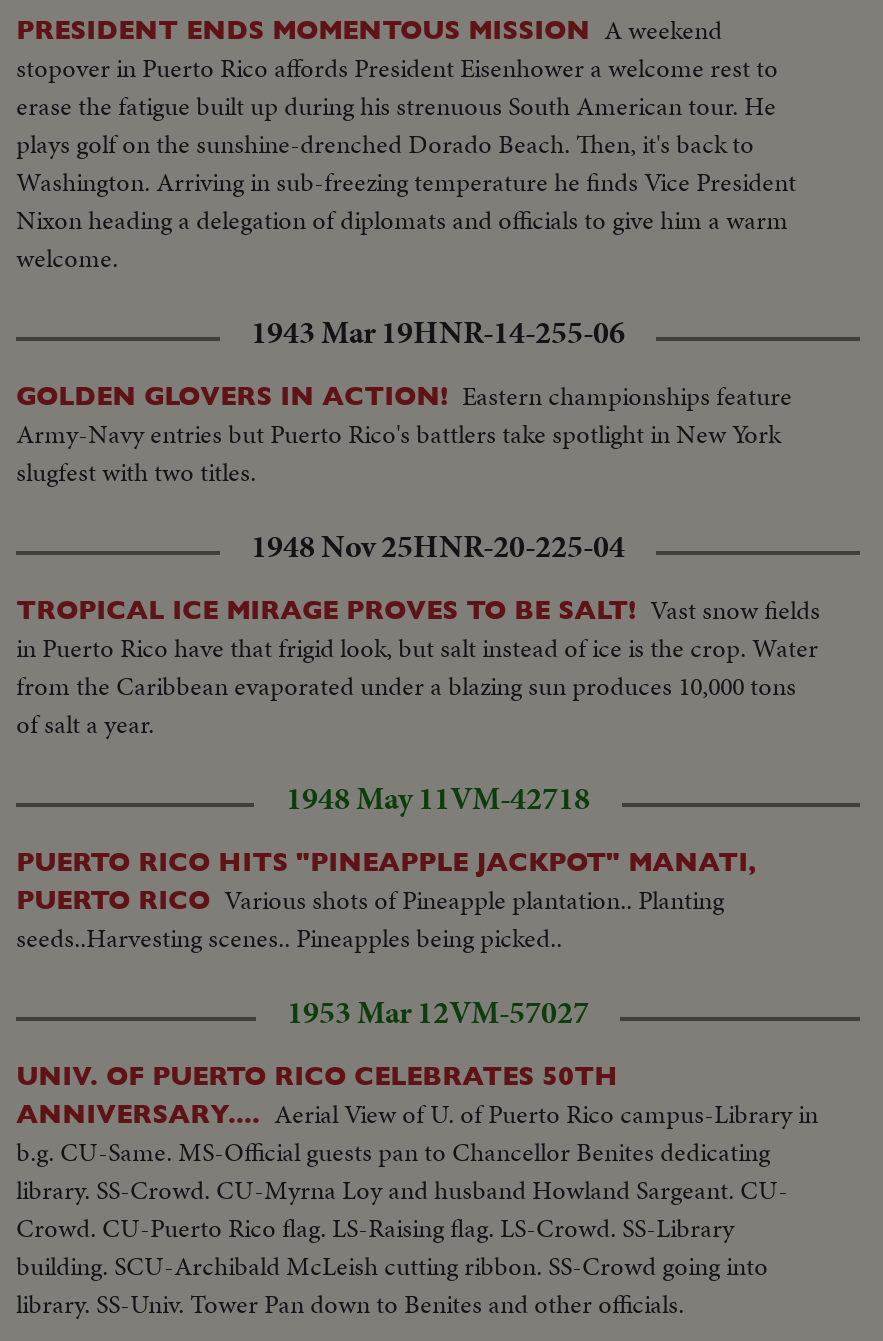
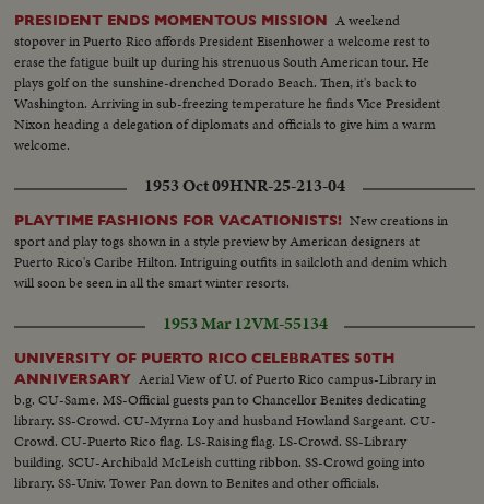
[16,311,820,1133] 1943 Mar 19HNR-14-255-06 | GOLDEN GLOVERS IN ACTION! Eastern championships feature | Army-Navy entries but Puerto Rico's battlers take spotlight in New York | slugfest with two titles. | 1948 Nov 25HNR-20-225-04 | TROPICAL ICE MIRAGE PROVES TO BE SALT! Vast snow fields | in Puerto Rico have that frigid look, but salt instead of ice is the crop. Water | from the Caribbean evaporated under a blazing sun produces 10,000 tons | of salt a year. | 1948 May 11VM-42718 | PUERTO RICO HITS "PINEAPPLE JACKPOT" MANATI, | PUERTO RICO Various shots of Pineapple plantation.. Planting | seeds..Harvesting scenes.. Pineapples being picked.. | 1953 Mar 12VM-57027 | UNIV. OF PUERTO RICO CELEBRATES 50TH | ANNIVERSARY.... Aerial View of U. of Puerto Rico campus-Library in -> [14,174,448,389] 1953 Oct 09HNR-25-213-04 | PLAYTIME FASHIONS FOR VACATIONISTS! New creations in | sport and play togs shown in a style preview by American designers at | Puerto Rico's Caribe Hilton. Intriguing outfits in sailcloth and denim which | will soon be seen in all the smart winter resorts. | 1953 Mar 12VM-55134 | UNIVERSITY OF PUERTO RICO CELEBRATES 50TH | ANNIVERSARY Aerial View of U. of Puerto Rico campus-Library in

